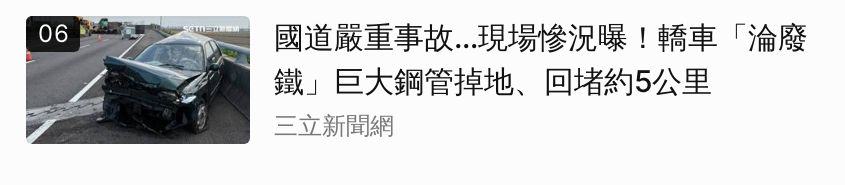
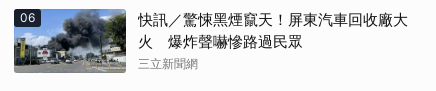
[24,16,808,144] [image] | 國道嚴重事故…現場慘況曝！轎車「淪廢 | 鐵」巨大鋼管掉地、回堵約5公里 -> [13,9,408,73] [image] | 快訊／驚悚黑煙竄天！屏東汽車回收廠大 | 火 爆炸聲嚇慘路過民眾

